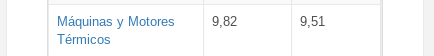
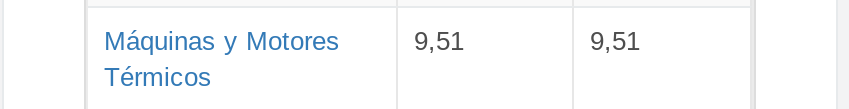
[212,14,237,29] 9,82 -> [414,26,464,56] 9,51

